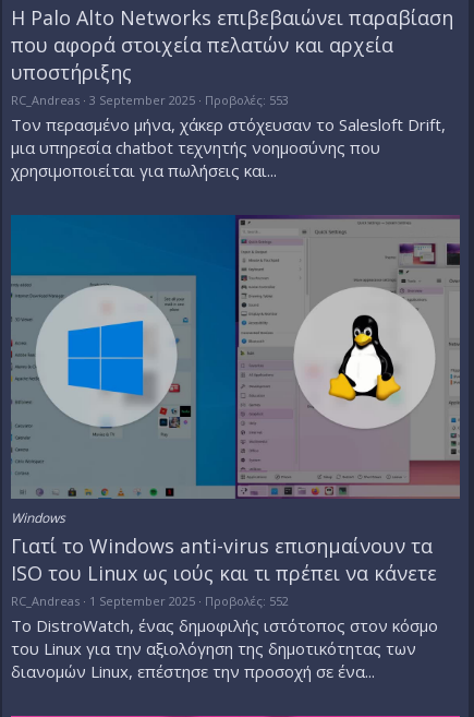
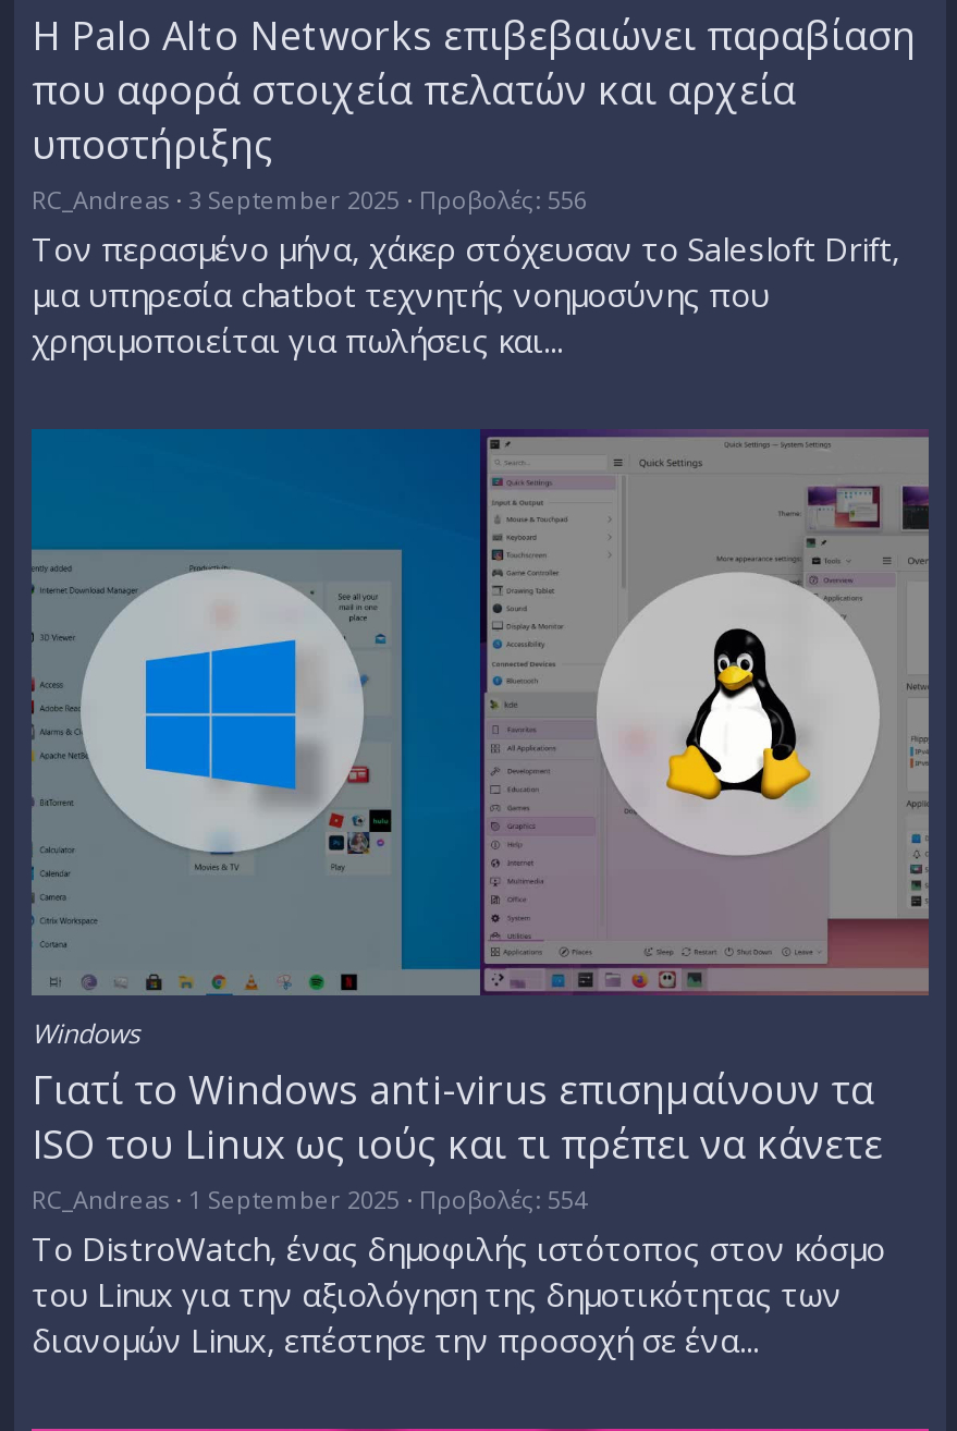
[11,92,289,108] RC_Andreas 3 September 2025 Προβολές: 553 -> [32,183,587,216] RC_Andreas 3 September 2025 Προβολές: 556
[11,593,289,609] RC_Andreas 1 September 2025 Προβολές: 552 -> [32,1183,587,1215] RC_Andreas 1 September 2025 Προβολές: 554

